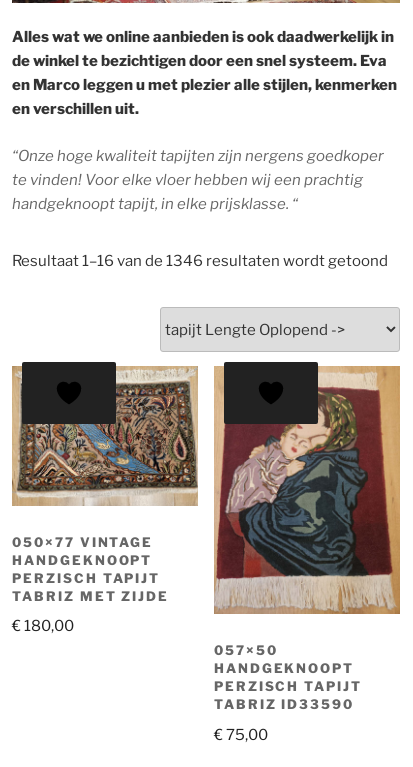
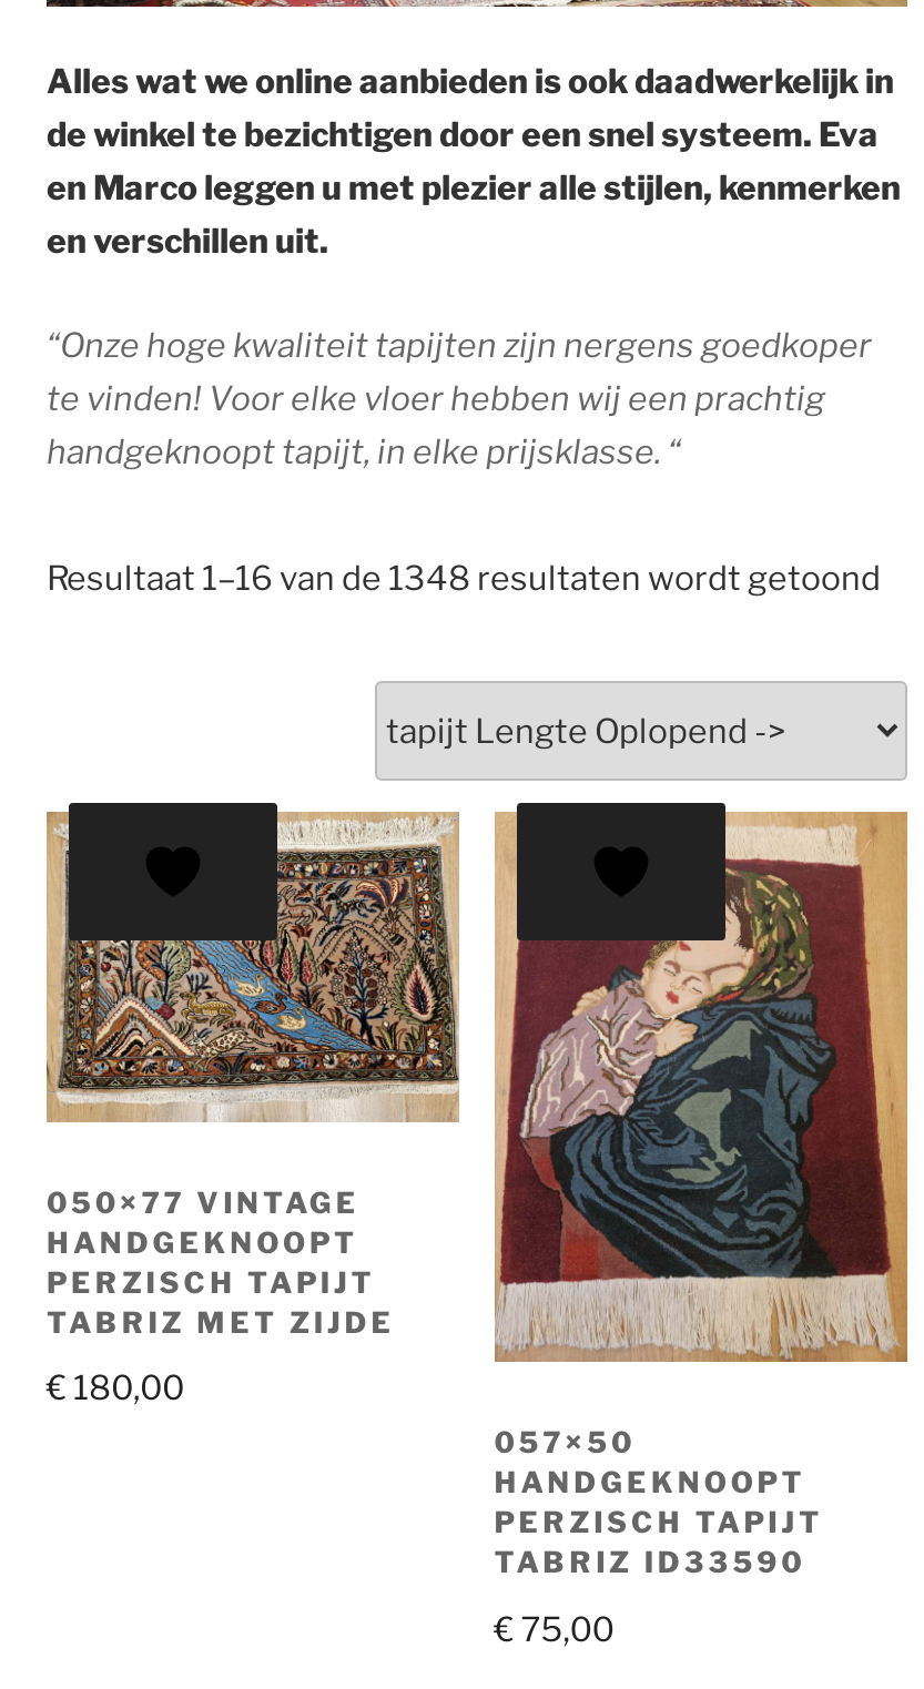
[12,252,388,270] Resultaat 1–16 van de 1346 resultaten wordt getoond -> [47,559,881,599] Resultaat 1–16 van de 1348 resultaten wordt getoond

